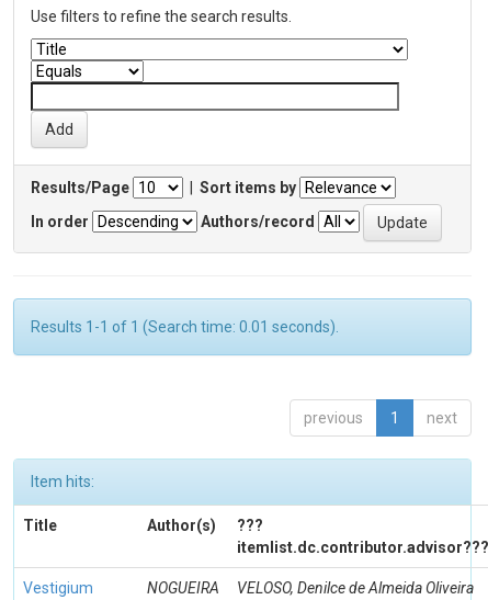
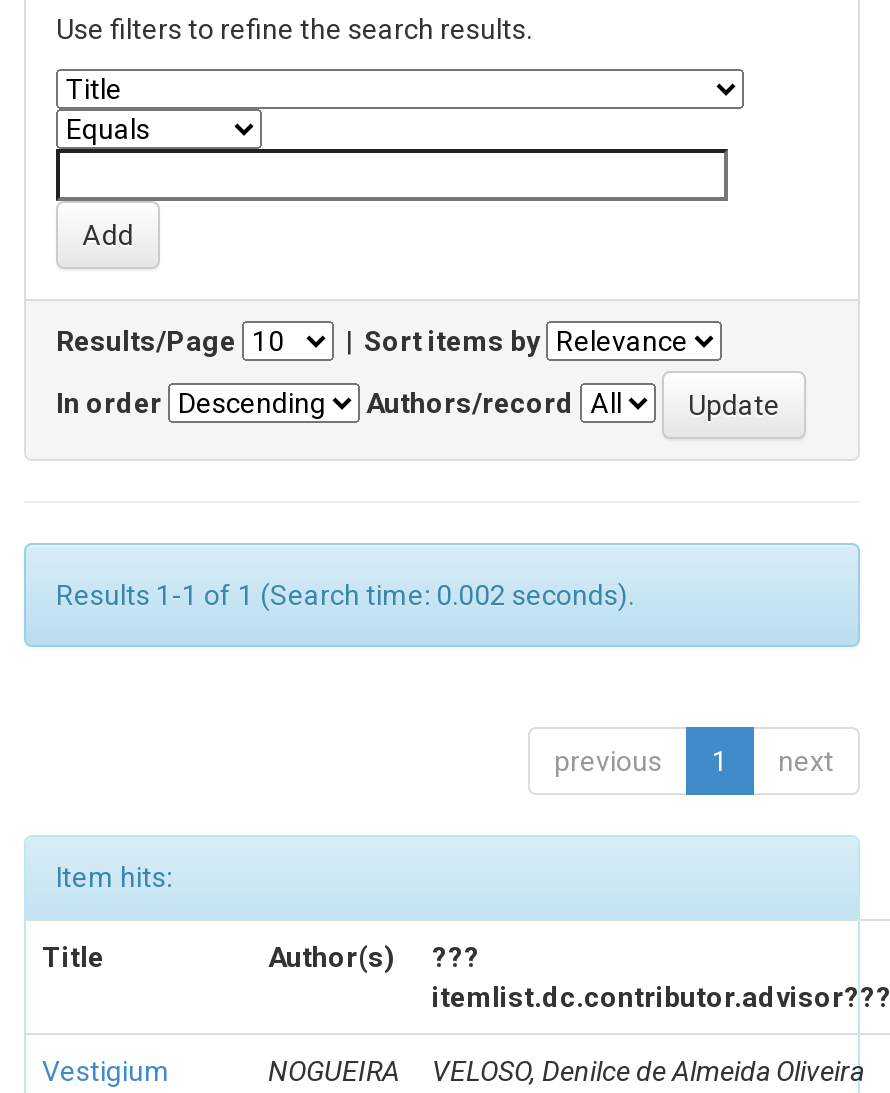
[31,318,339,336] Results 1-1 of 1 (Search time: 0.01 seconds). -> [56,579,634,611] Results 1-1 of 1 (Search time: 0.002 seconds).

